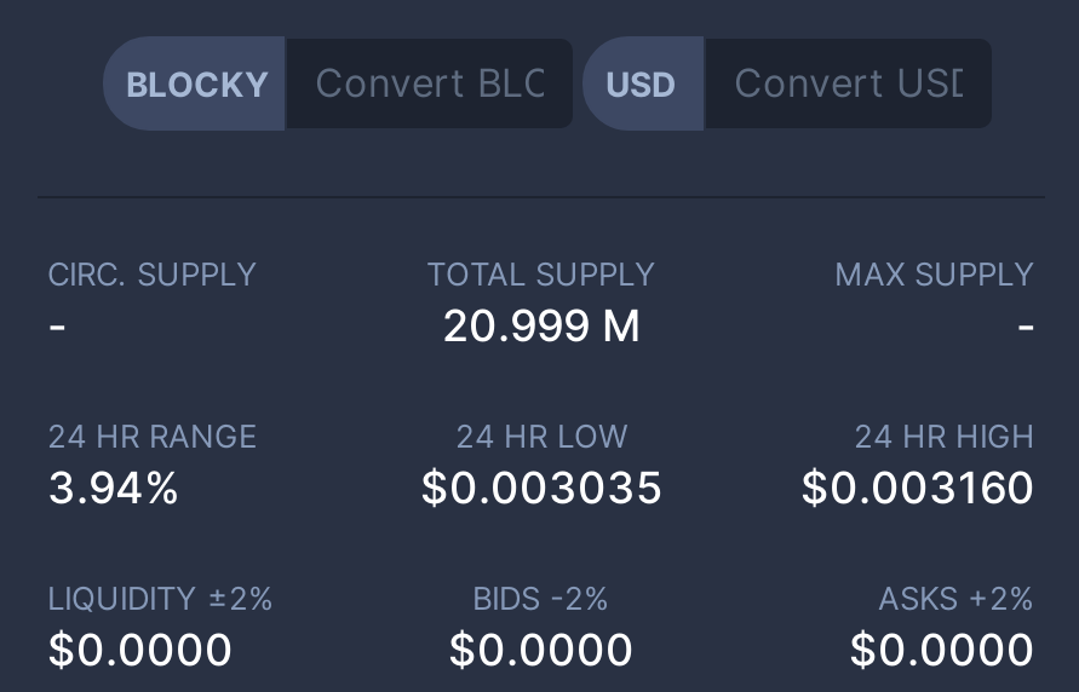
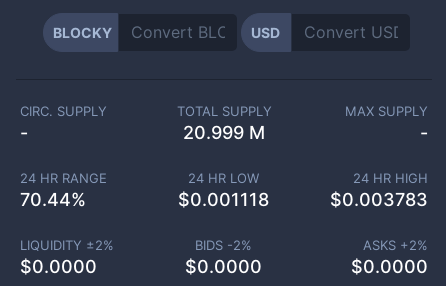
[47,462,180,513] 3.94% -> [20,189,86,210] 70.44%
[420,462,662,513] $0.003035 -> [178,189,269,210] $0.001118
[800,462,1035,513] $0.003160 -> [330,189,428,210] $0.003783

